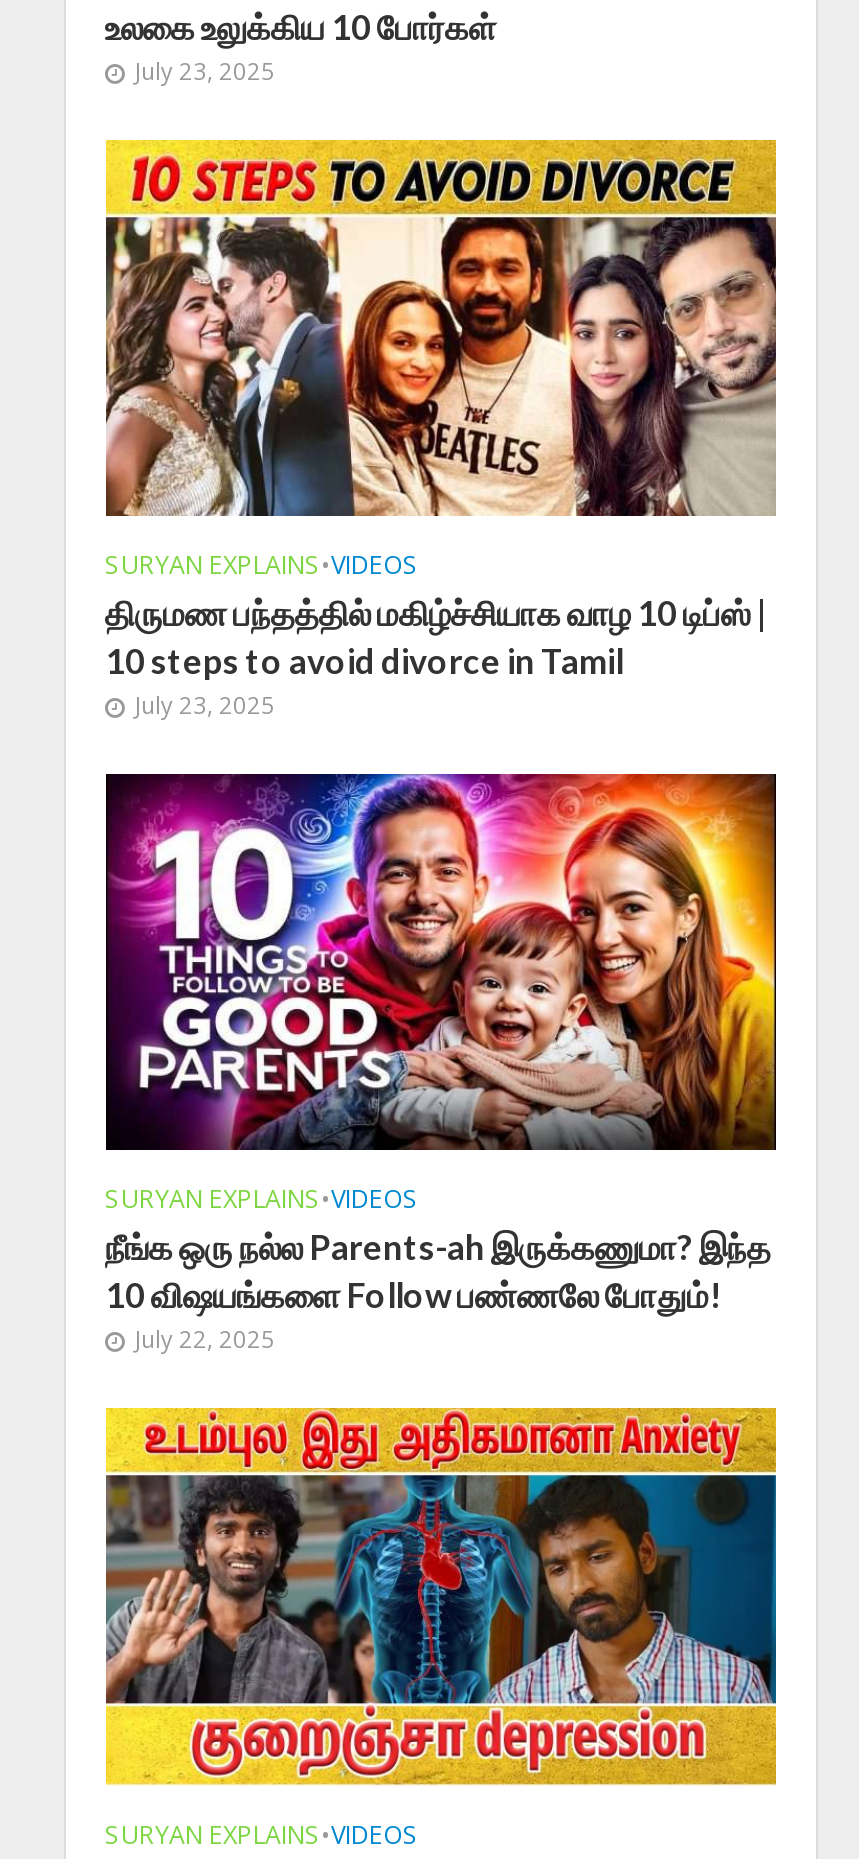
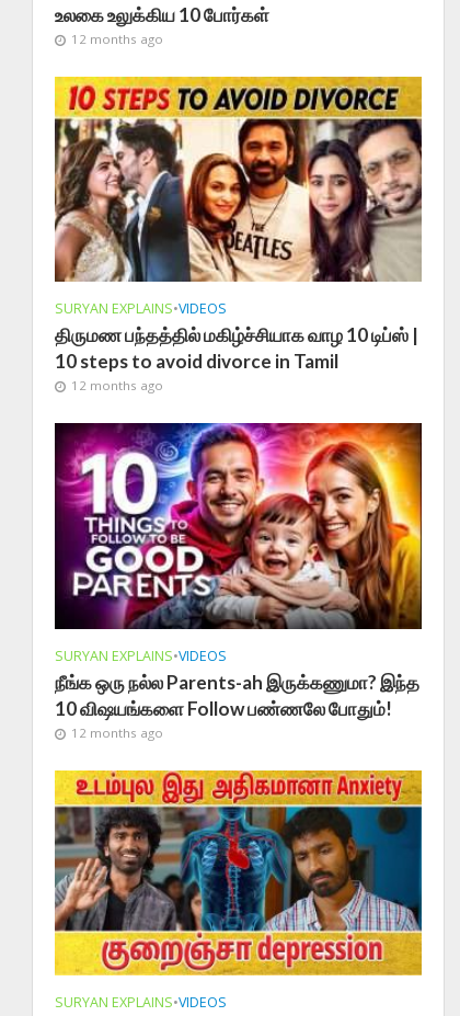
[135,55,275,85] July 23, 2025 -> [71,30,163,47] 12 months ago
[135,690,275,720] July 23, 2025 -> [71,377,163,394] 12 months ago
[135,1325,275,1355] July 22, 2025 -> [71,724,163,741] 12 months ago

